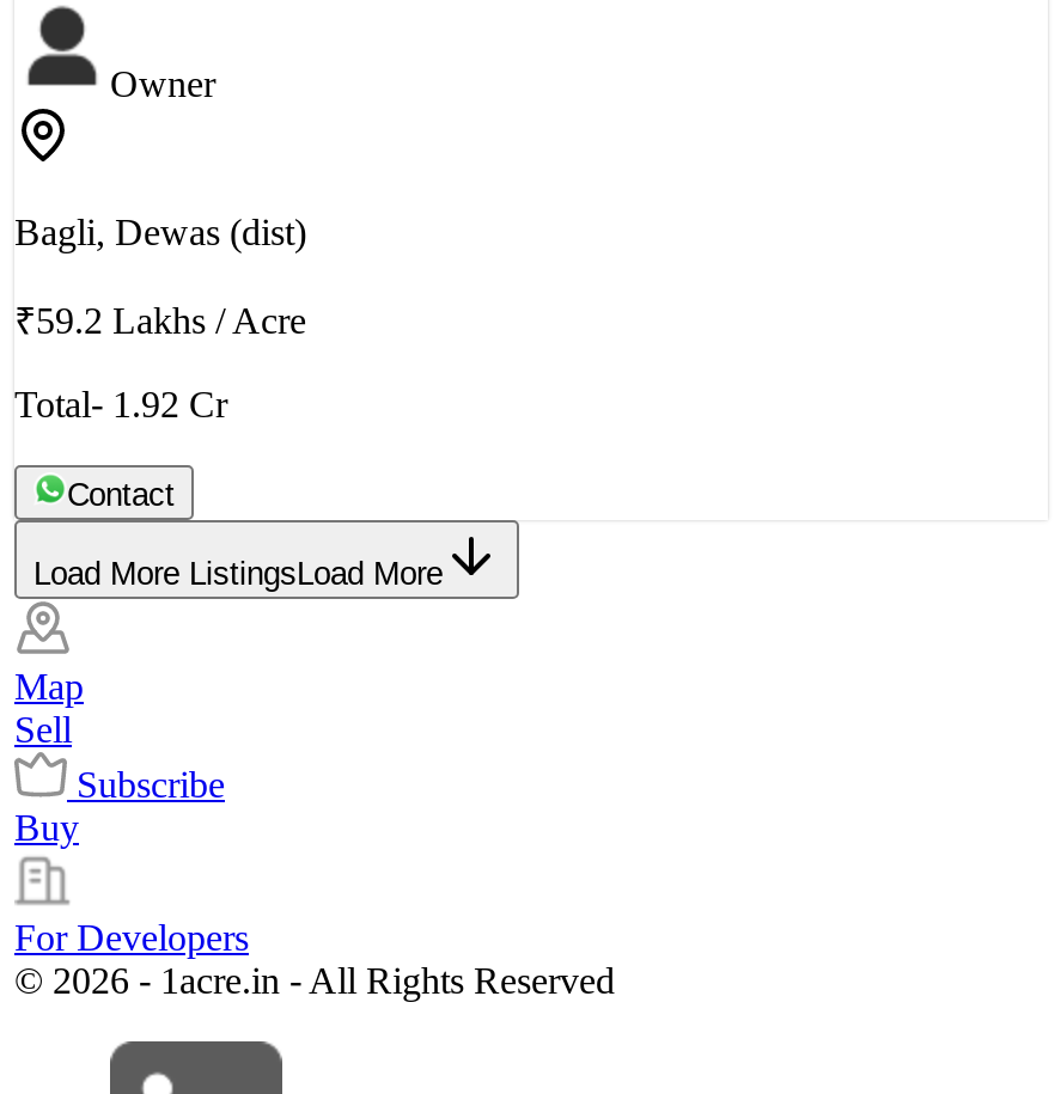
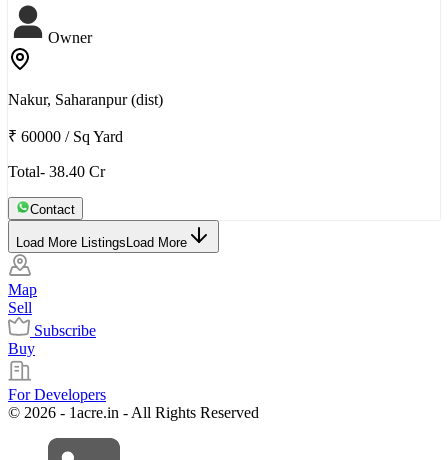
[14,213,306,253] Bagli, Dewas (dist) -> [8,91,163,108] Nakur, Saharanpur (dist)
[14,301,306,342] ₹59.2 Lakhs / Acre -> [8,128,123,145] ₹ 60000 / Sq Yard
[14,385,227,425] Total- 1.92 Cr -> [8,163,105,180] Total- 38.40 Cr

